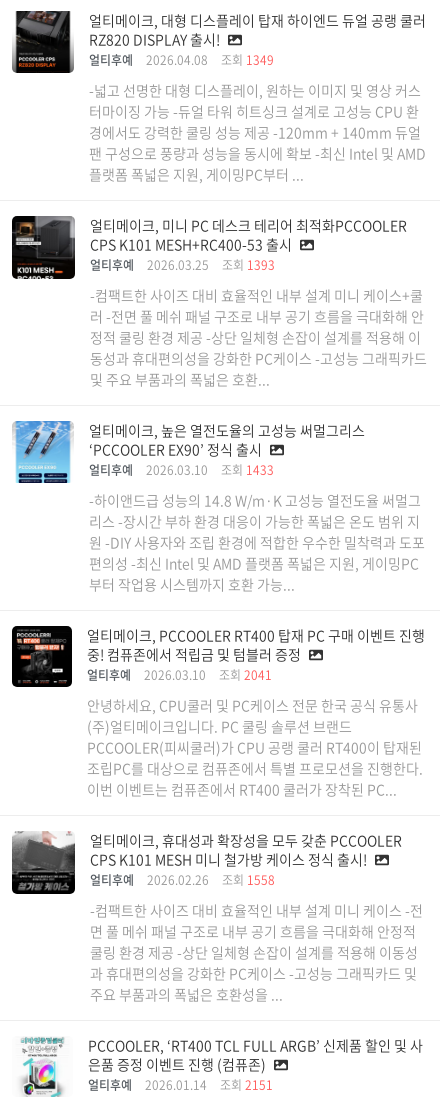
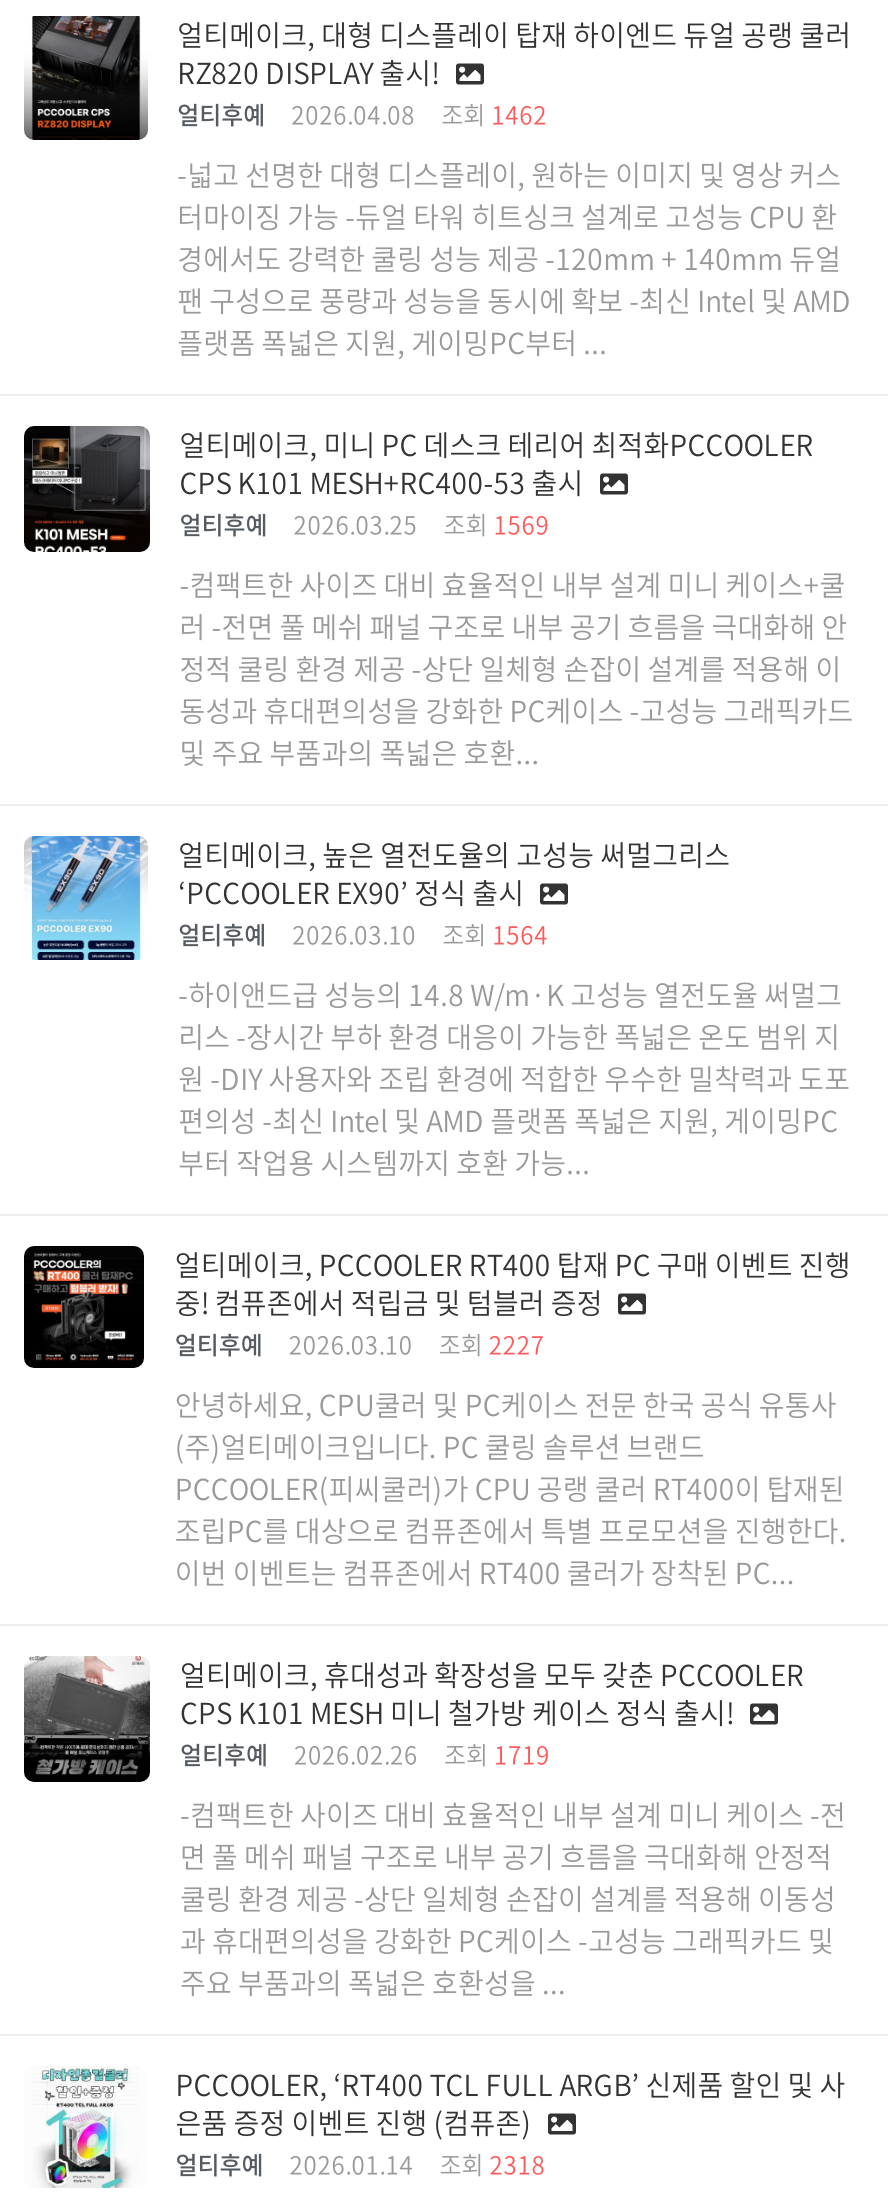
[89,51,274,69] 얼티후예 2026.04.08 조회 1349 -> [177,97,547,133] 얼티후예 2026.04.08 조회 1462
[90,256,275,274] 얼티후예 2026.03.25 조회 1393 -> [180,507,550,543] 얼티후예 2026.03.25 조회 1569
[89,461,274,479] 얼티후예 2026.03.10 조회 1433 -> [178,917,548,953] 얼티후예 2026.03.10 조회 1564
[87,666,272,684] 얼티후예 2026.03.10 조회 2041 -> [175,1327,545,1363] 얼티후예 2026.03.10 조회 2227
[90,871,275,889] 얼티후예 2026.02.26 조회 1558 -> [180,1737,550,1773] 얼티후예 2026.02.26 조회 1719
[88,1076,273,1094] 얼티후예 2026.01.14 조회 2151 -> [175,2147,545,2183] 얼티후예 2026.01.14 조회 2318

